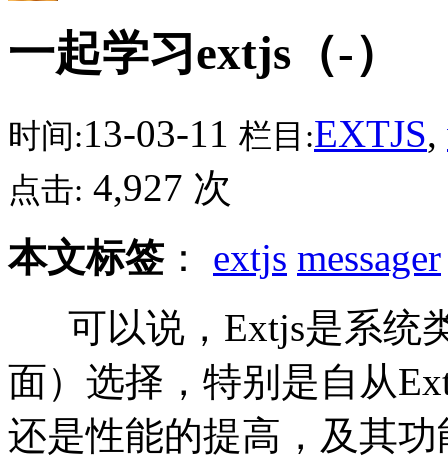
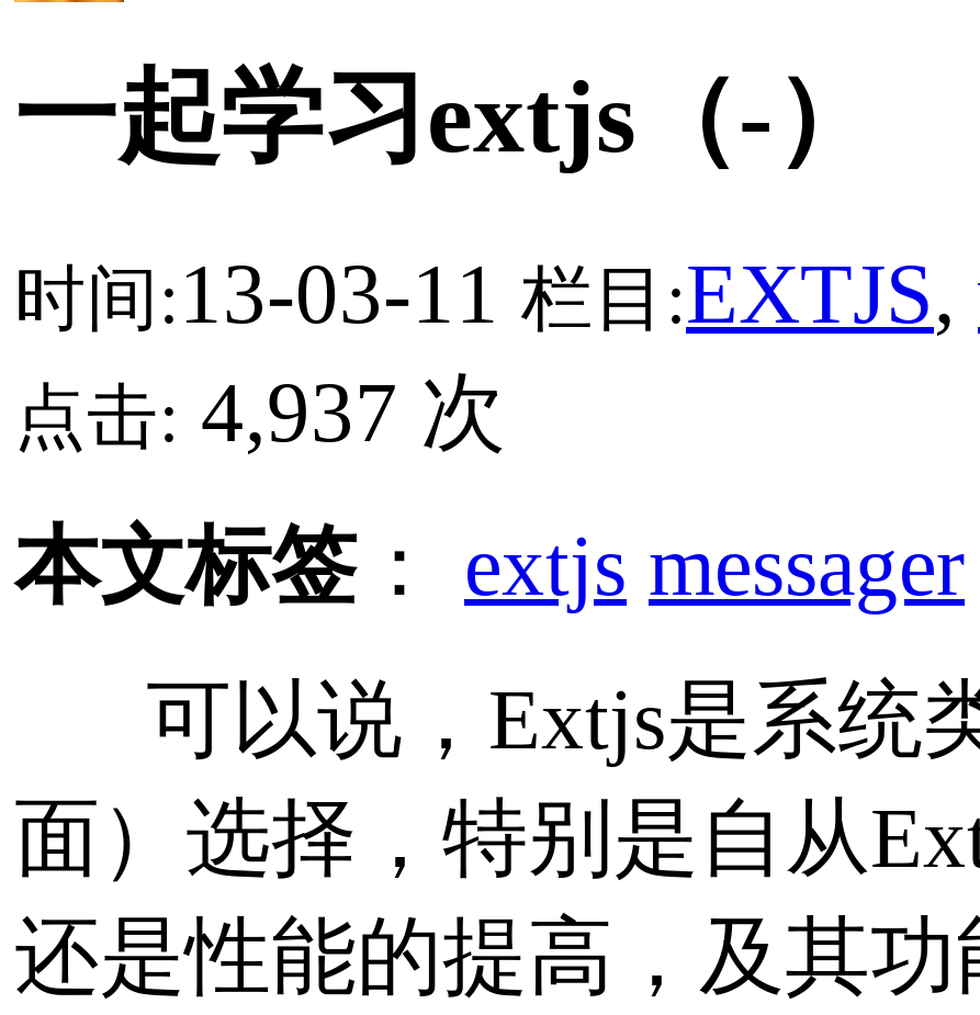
[8,166,232,209] 点击: 4,927 次 -> [14,364,506,458] 点击: 4,937 次

